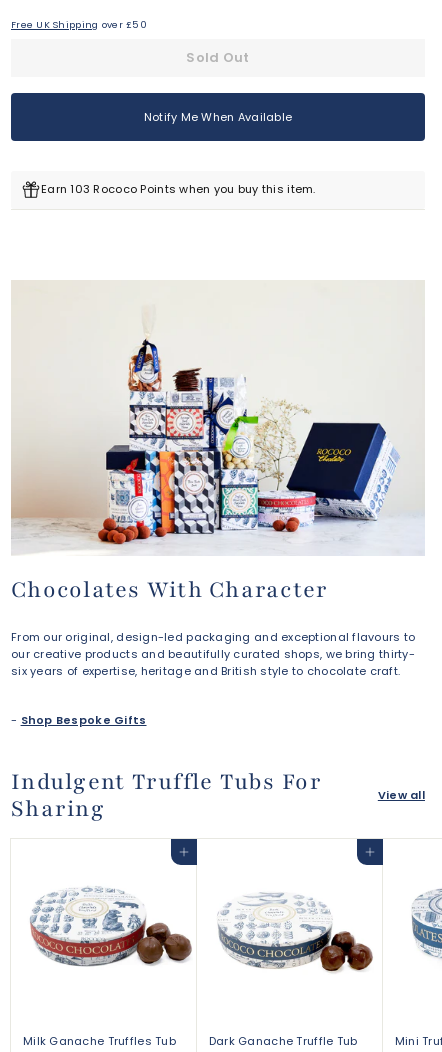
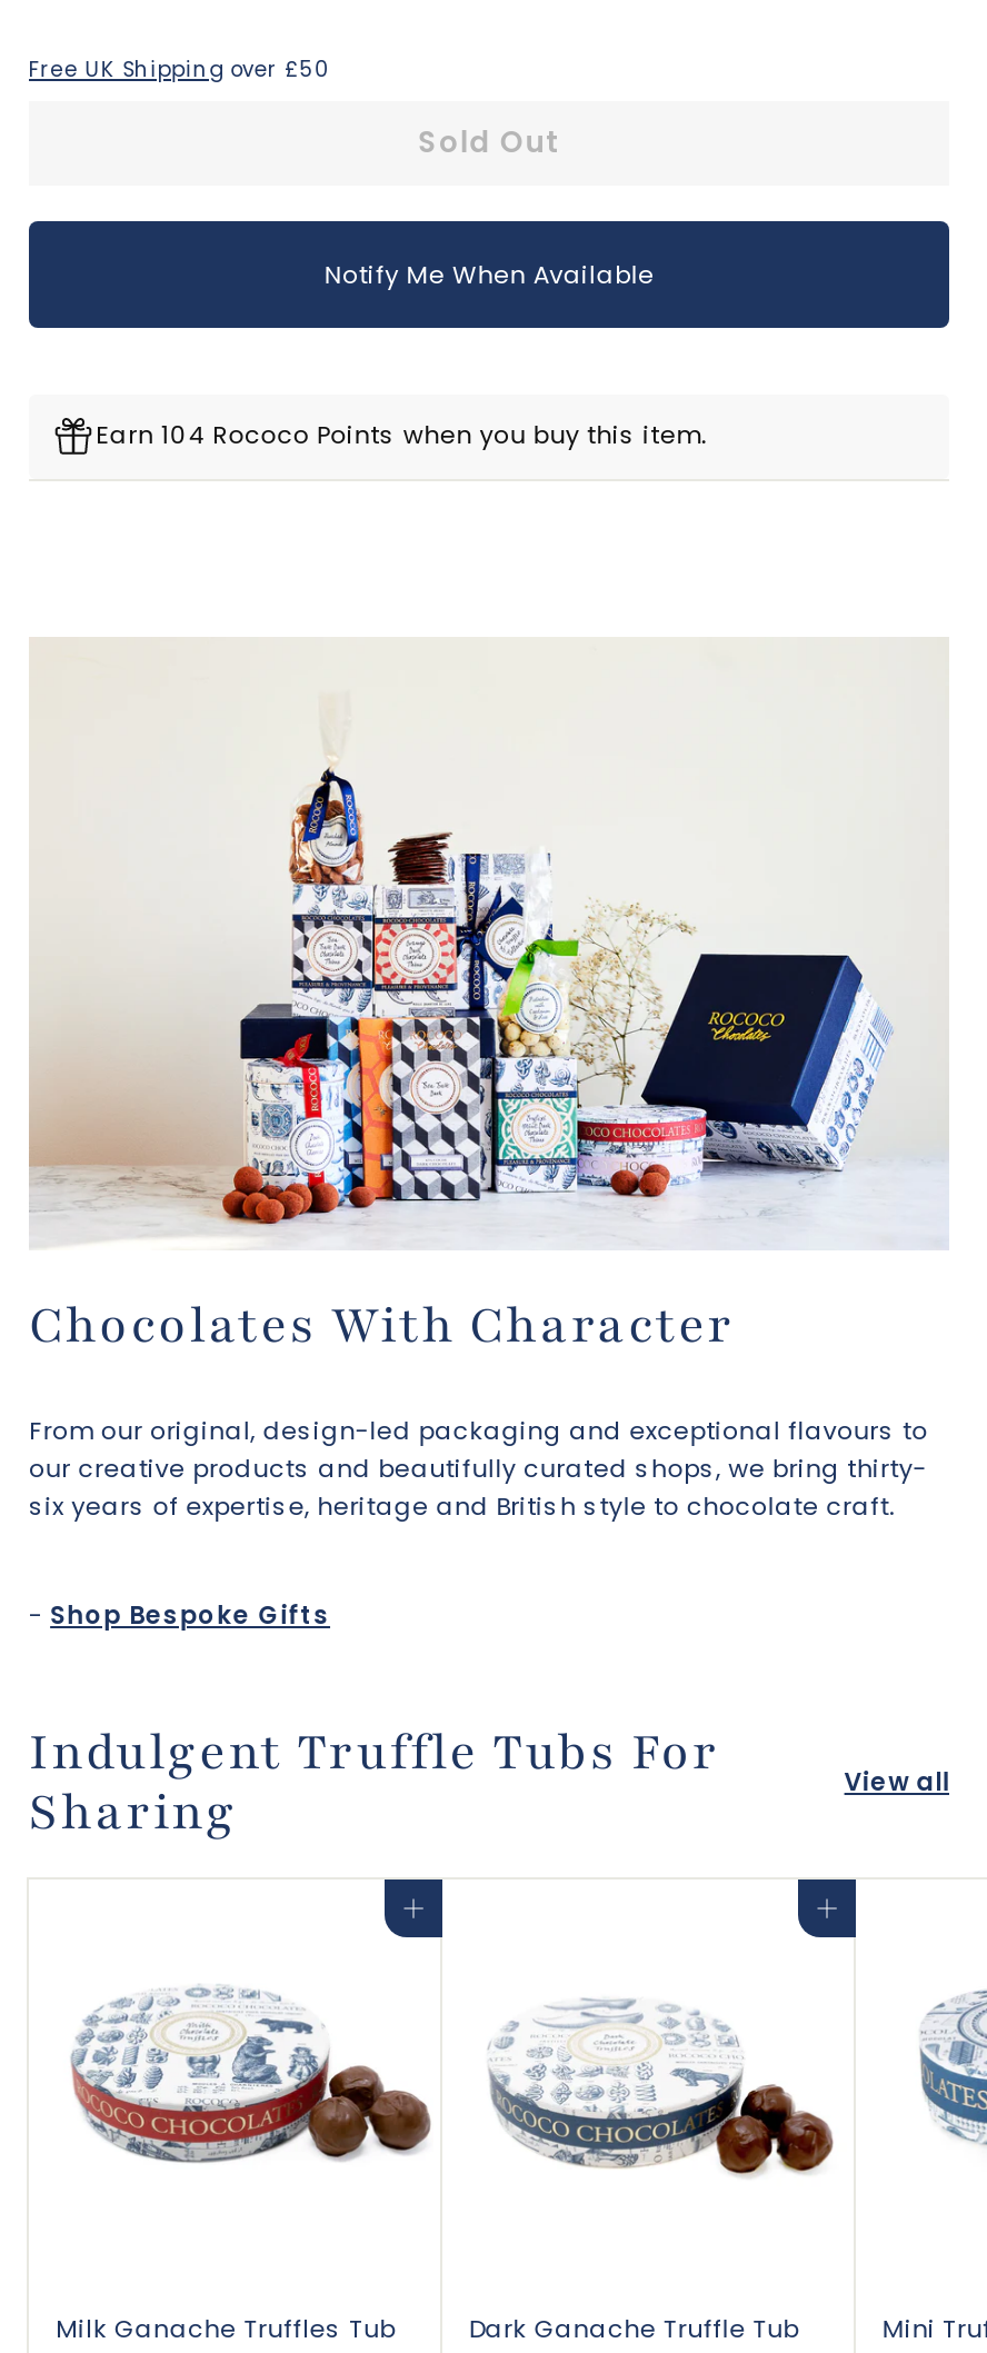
[41,181,316,197] Earn 103 Rococo Points when you buy this item. -> [96,417,706,453] Earn 104 Rococo Points when you buy this item.

